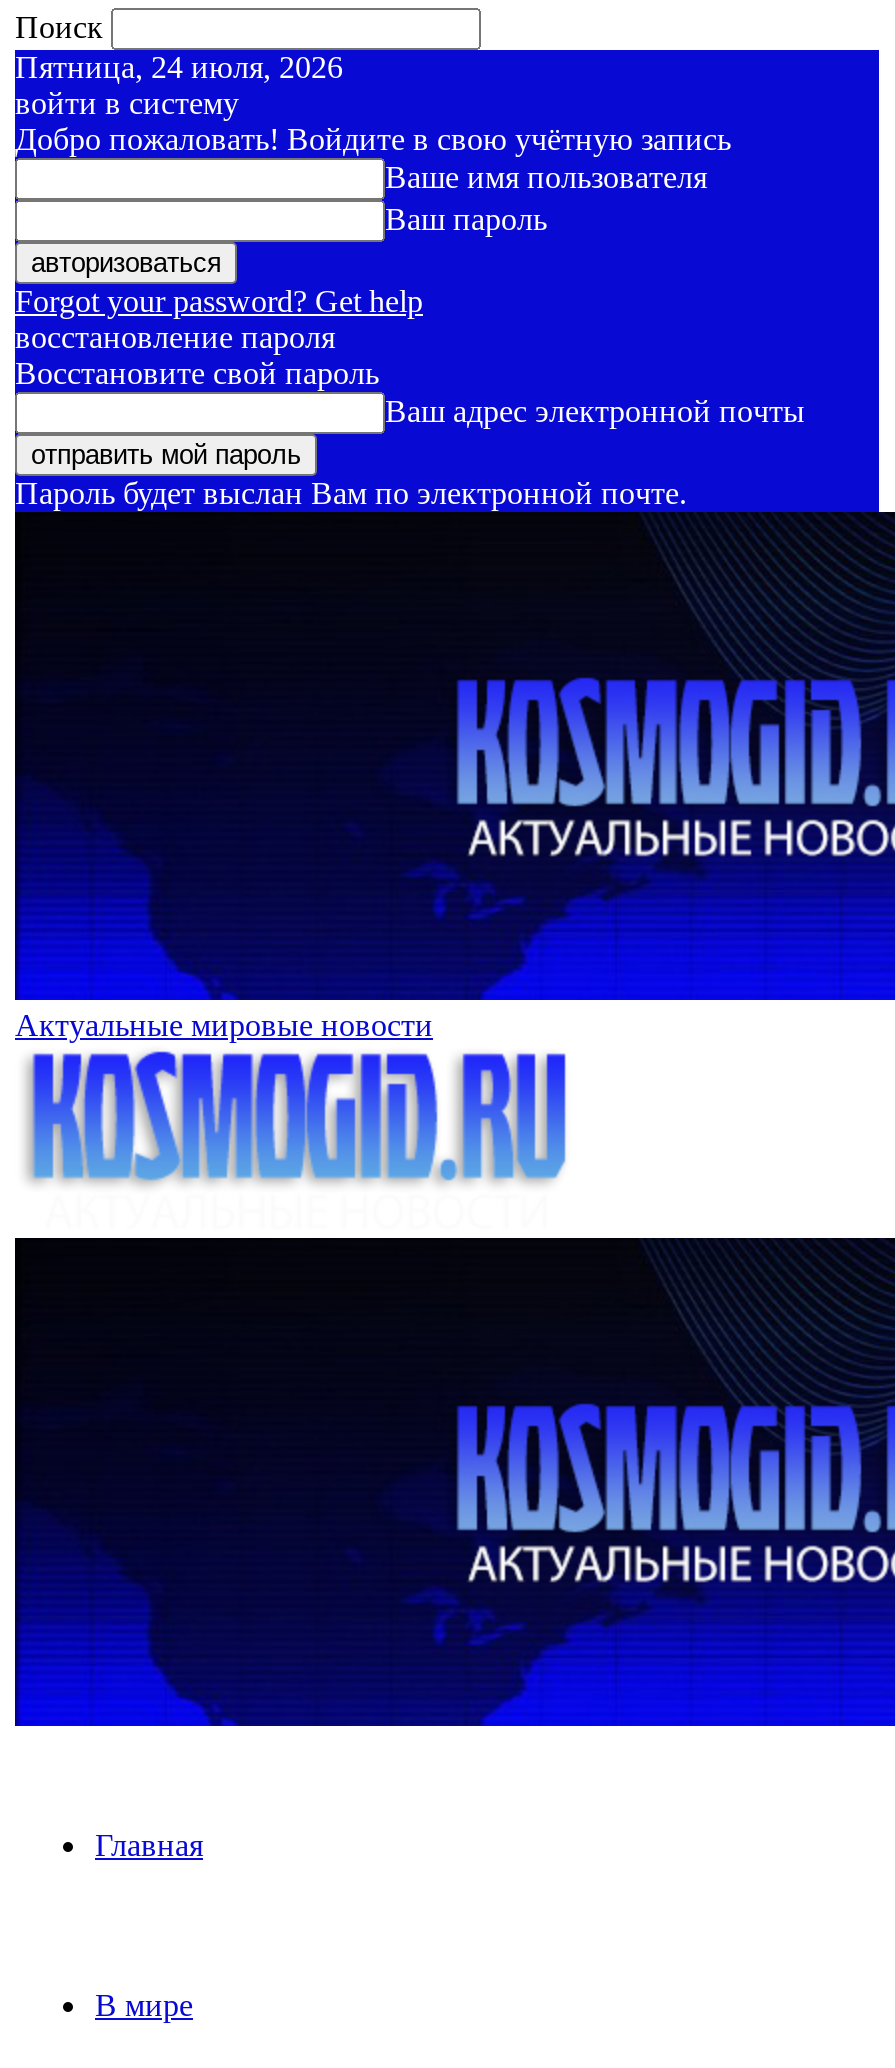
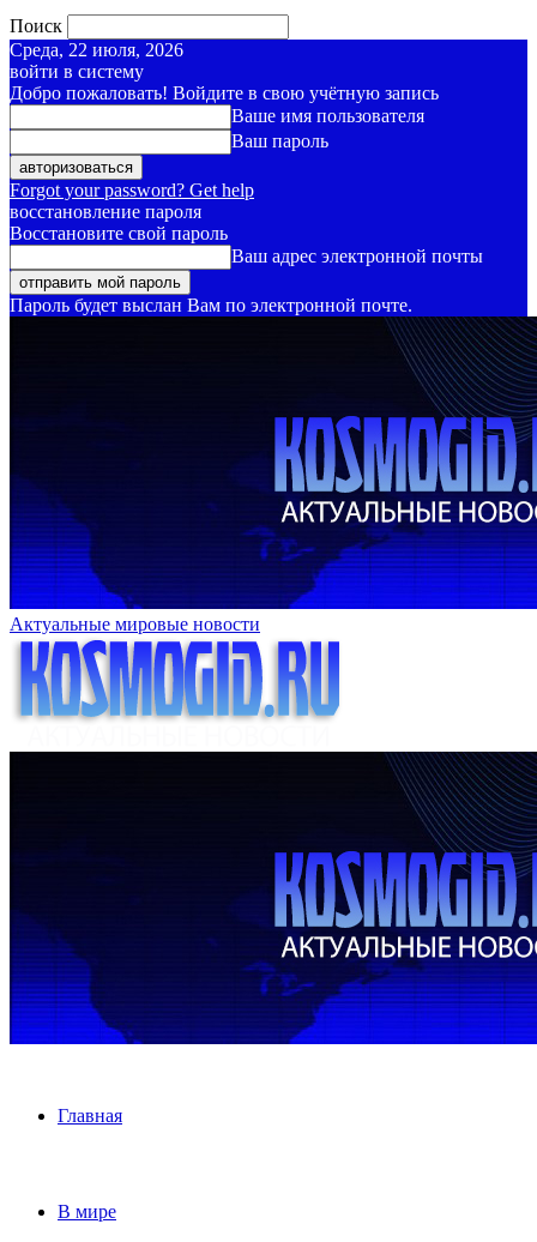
[15,50,343,84] Пятница, 24 июля, 2026 -> [10,40,183,60] Среда, 22 июля, 2026

